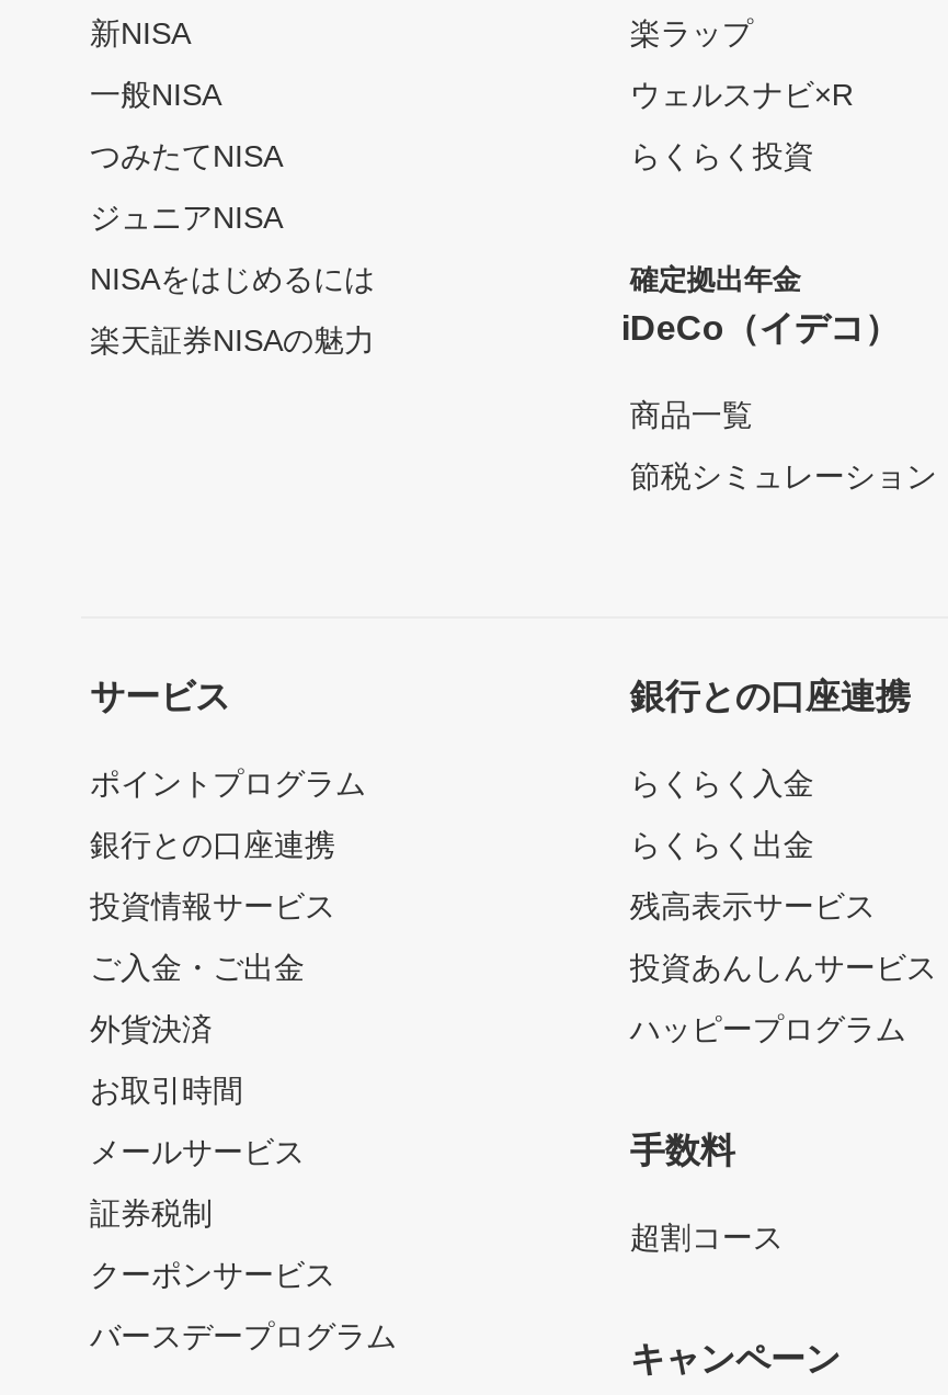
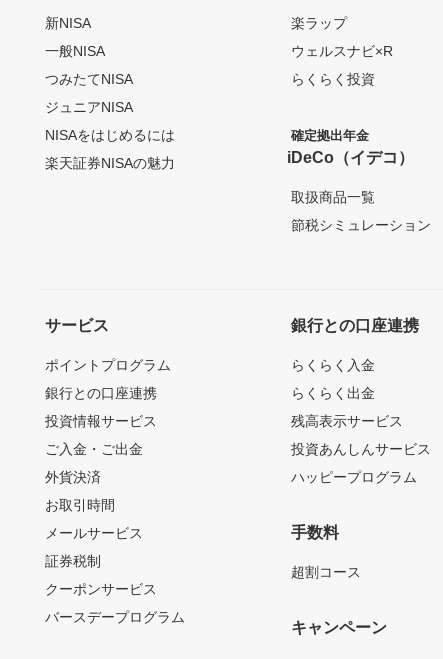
[630,397,753,432] 商品一覧 -> [291,189,375,205] 取扱商品一覧

